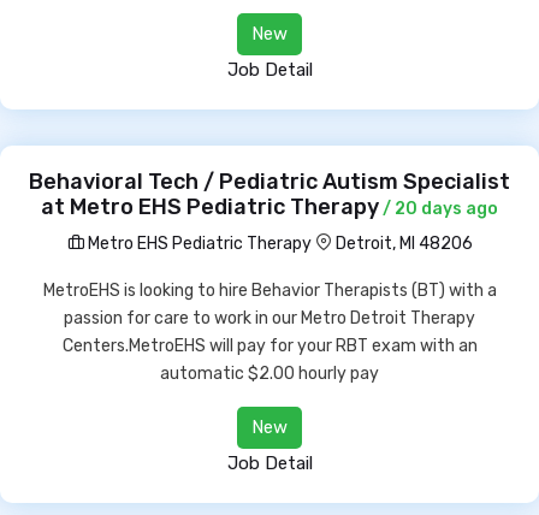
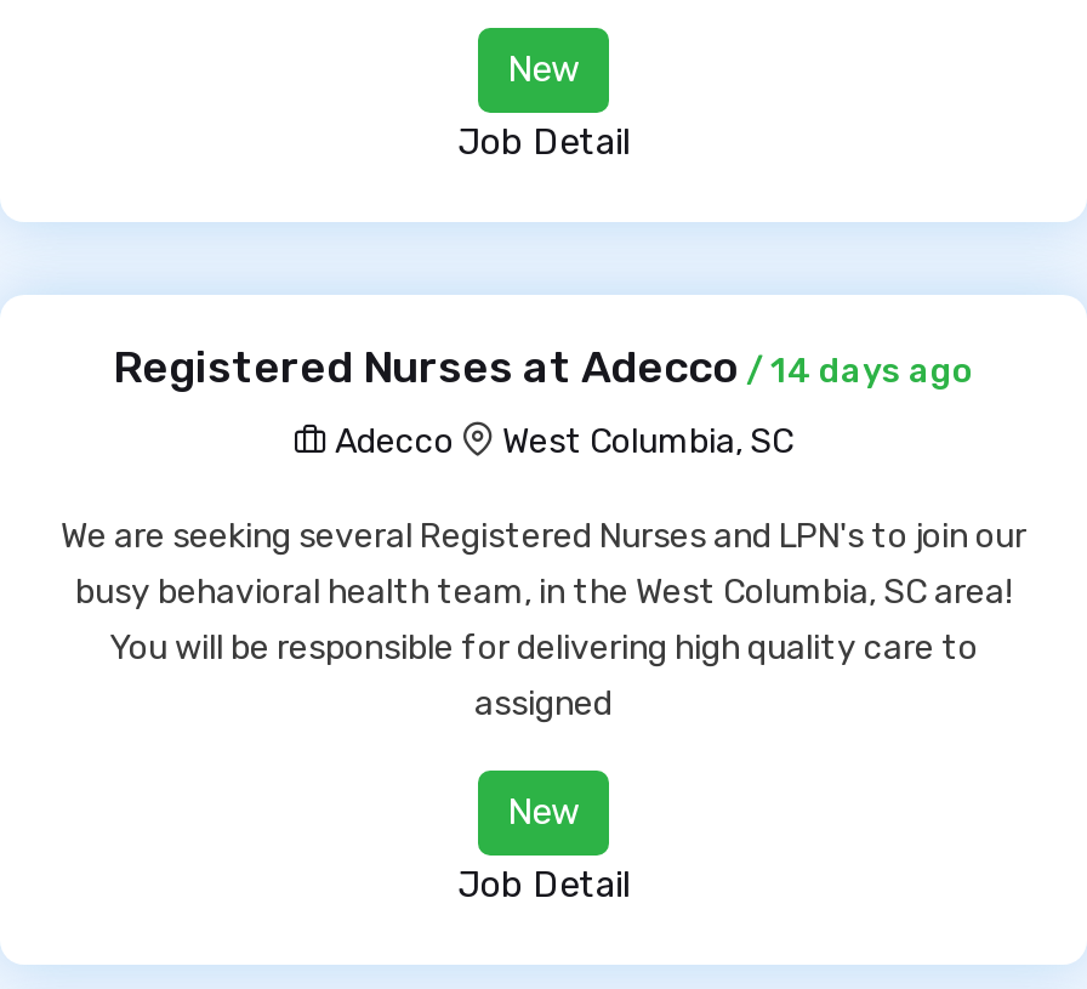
[29,168,510,220] Behavioral Tech / Pediatric Autism Specialist | at Metro EHS Pediatric Therapy / 20 days ago -> [113,341,974,394] Registered Nurses at Adecco / 14 days ago
[84,233,472,254] Metro EHS Pediatric Therapy | Detroit, MI 48206 -> [328,421,793,462] Adecco | West Columbia, SC
[43,280,496,384] MetroEHS is looking to hire Behavior Therapists (BT) with a | passion for care to work in our Metro Detroit Therapy | Centers.MetroEHS will pay for your RBT exam with an | automatic $2.00 hourly pay -> [61,516,1026,724] We are seeking several Registered Nurses and LPN's to join our | busy behavioral health team, in the West Columbia, SC area! | You will be responsible for delivering high quality care to | assigned

